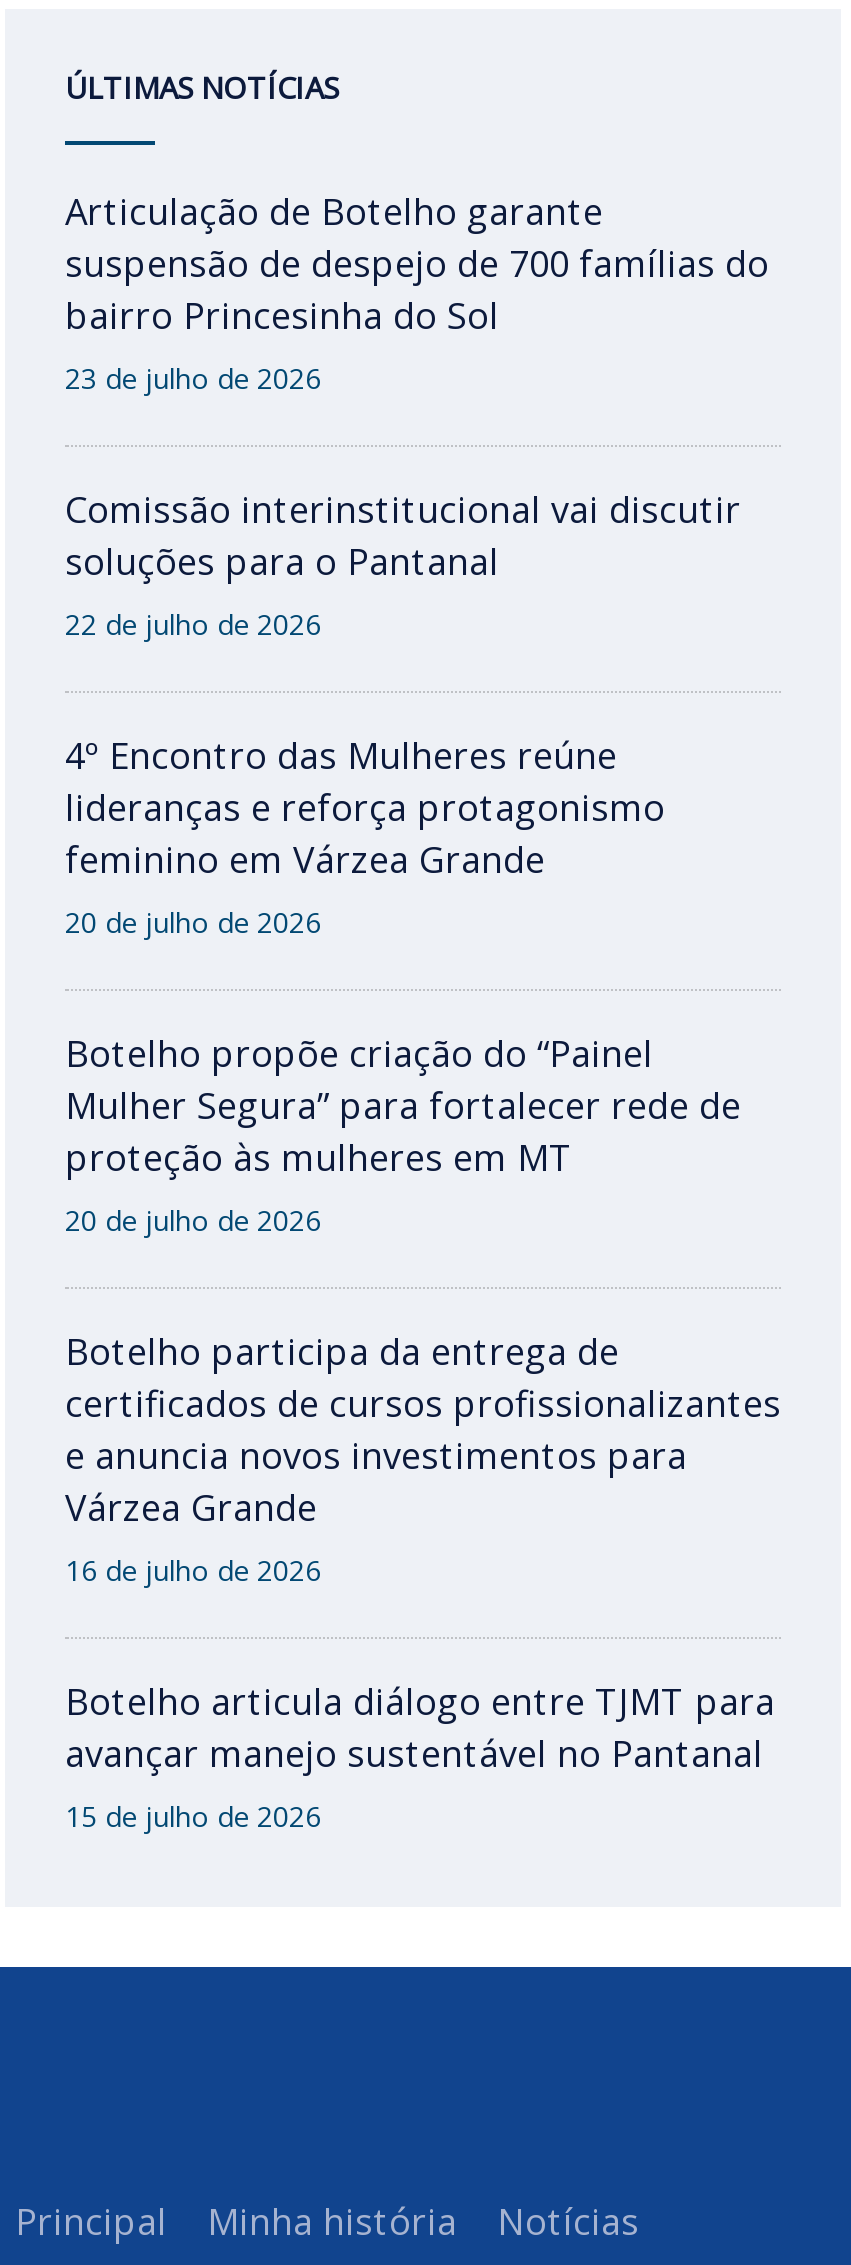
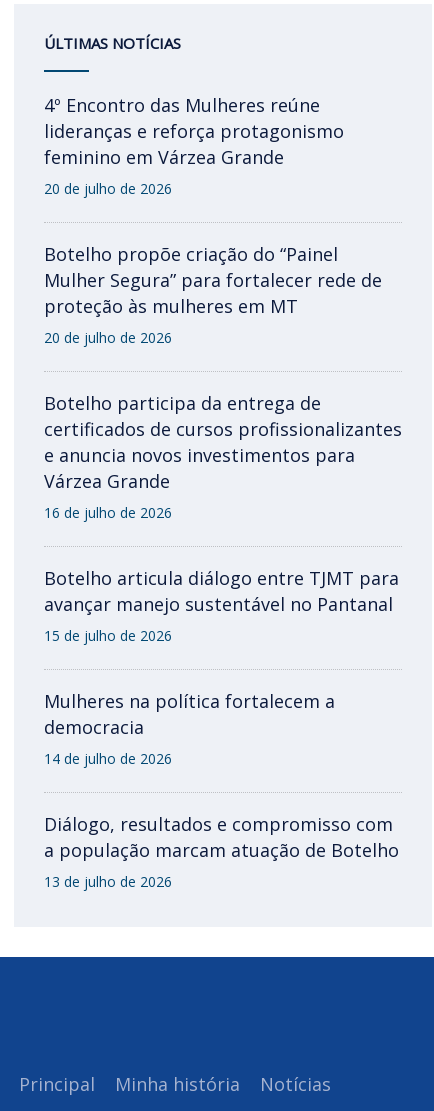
[65,186,769,642] Articulação de Botelho garante | suspensão de despejo de 700 famílias do | bairro Princesinha do Sol | 23 de julho de 2026 | Comissão interinstitucional vai discutir | soluções para o Pantanal | 22 de julho de 2026 -> none
moved [65,730,781,1834] -> [44,93,402,645]: 4º Encontro das Mulheres reúne | lideranças e reforça protagonismo | feminino em Várzea Grande | ... | avançar manejo sustentável no Pantanal | 15 de julho de 2026
none -> [44,689,399,891] Mulheres na política fortalecem a | democracia | 14 de julho de 2026 | Diálogo, resultados e compromisso com | a população marcam atuação de Botelho | 13 de julho de 2026

